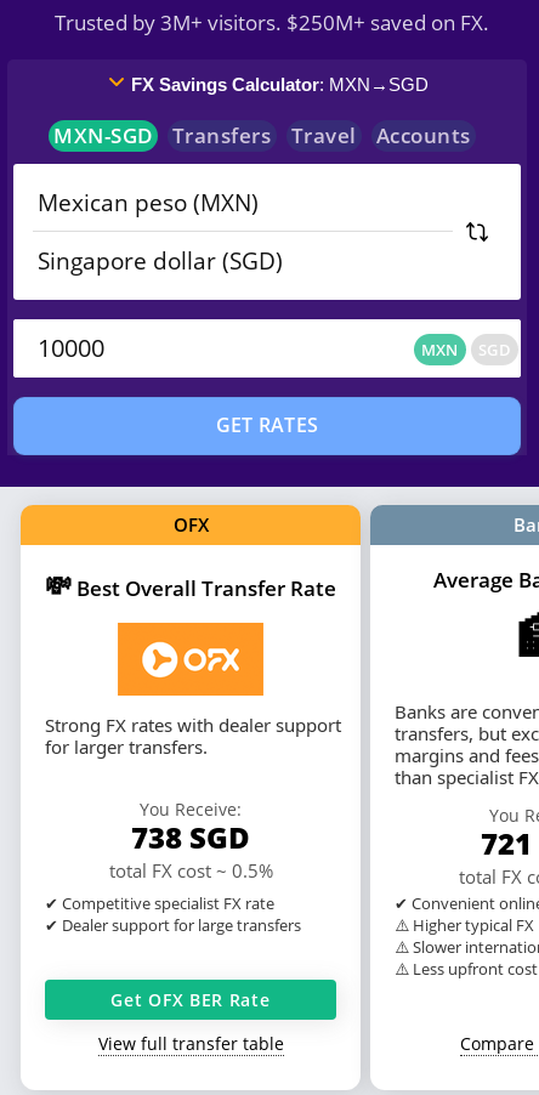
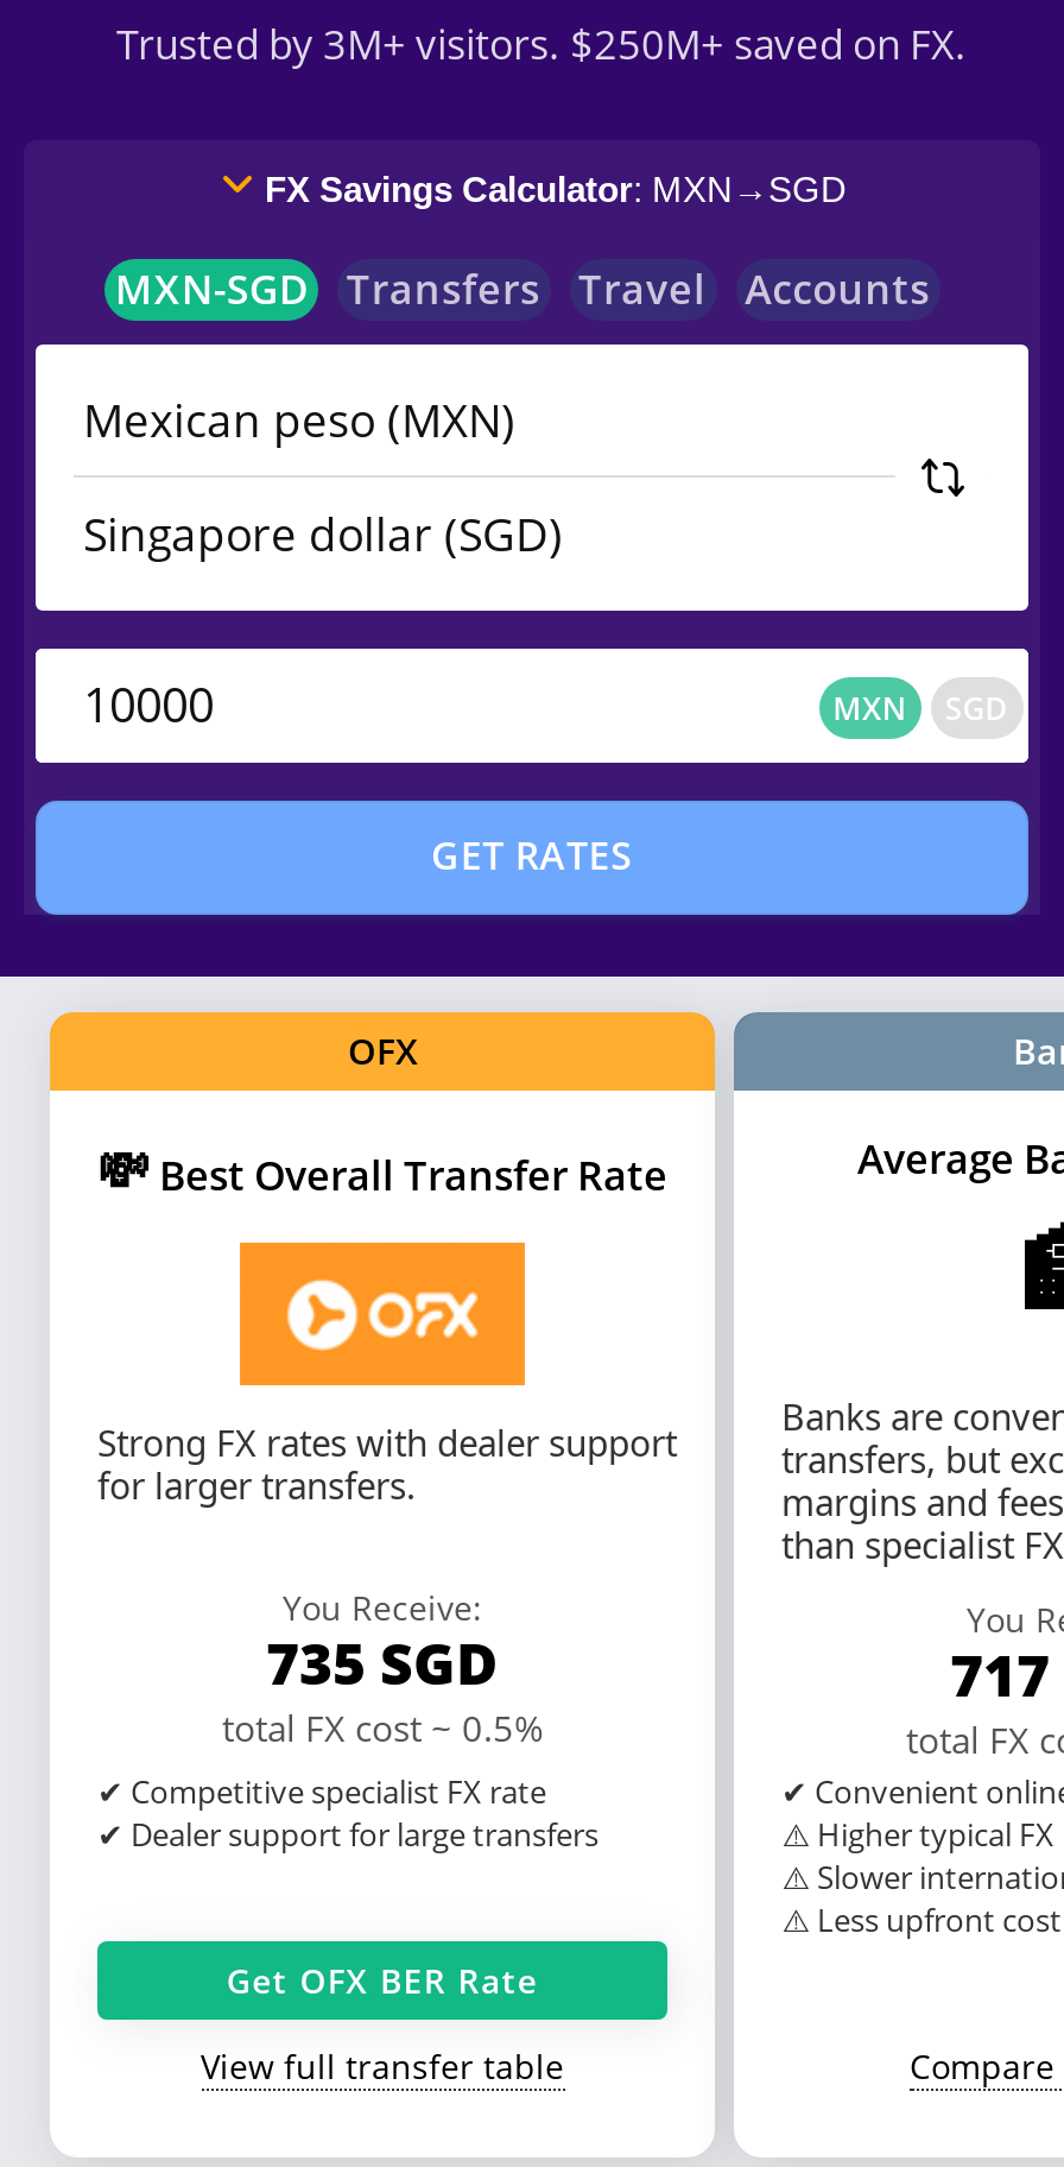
[131,817,250,857] 738SGD -> [266,1623,499,1701] 735SGD
[481,823,539,863] 721 -> [950,1634,1064,1712] 717

